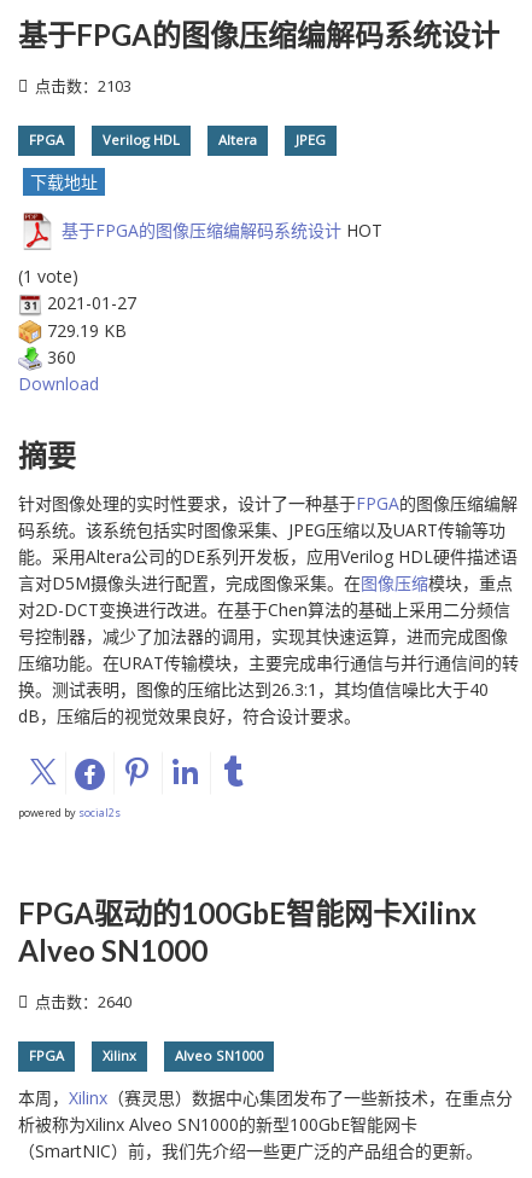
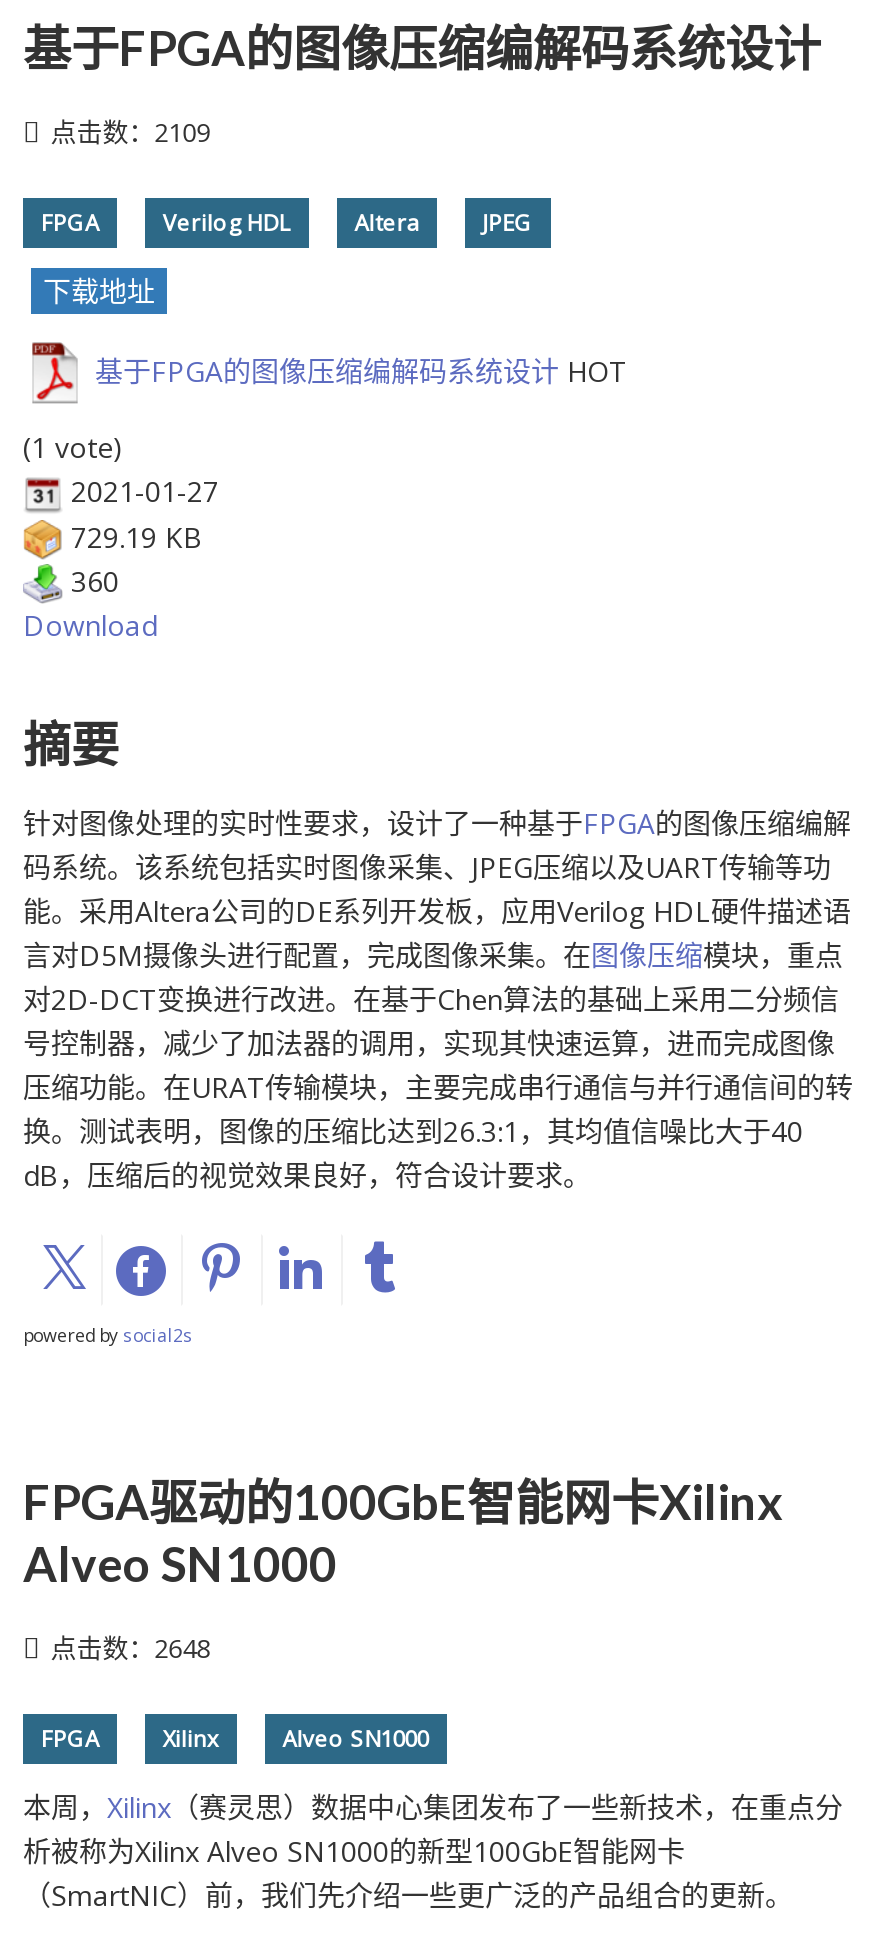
[35,75,131,97] 点击数：2103 -> [51,115,211,151] 点击数：2109
[35,991,131,1012] 点击数：2640 -> [51,1630,211,1666] 点击数：2648

